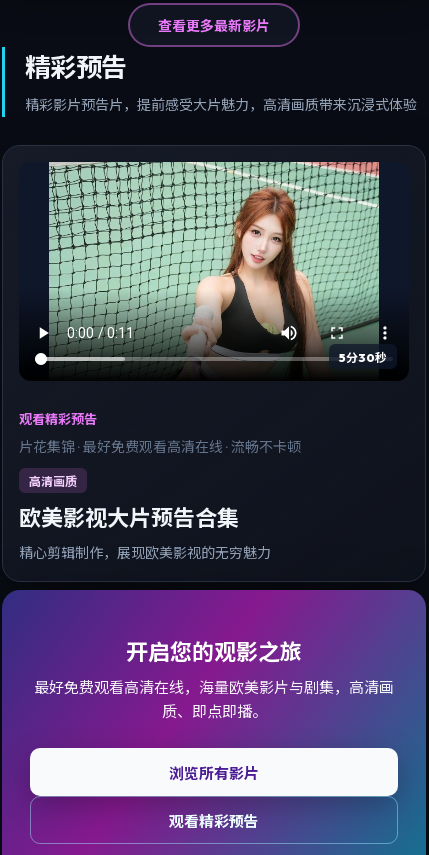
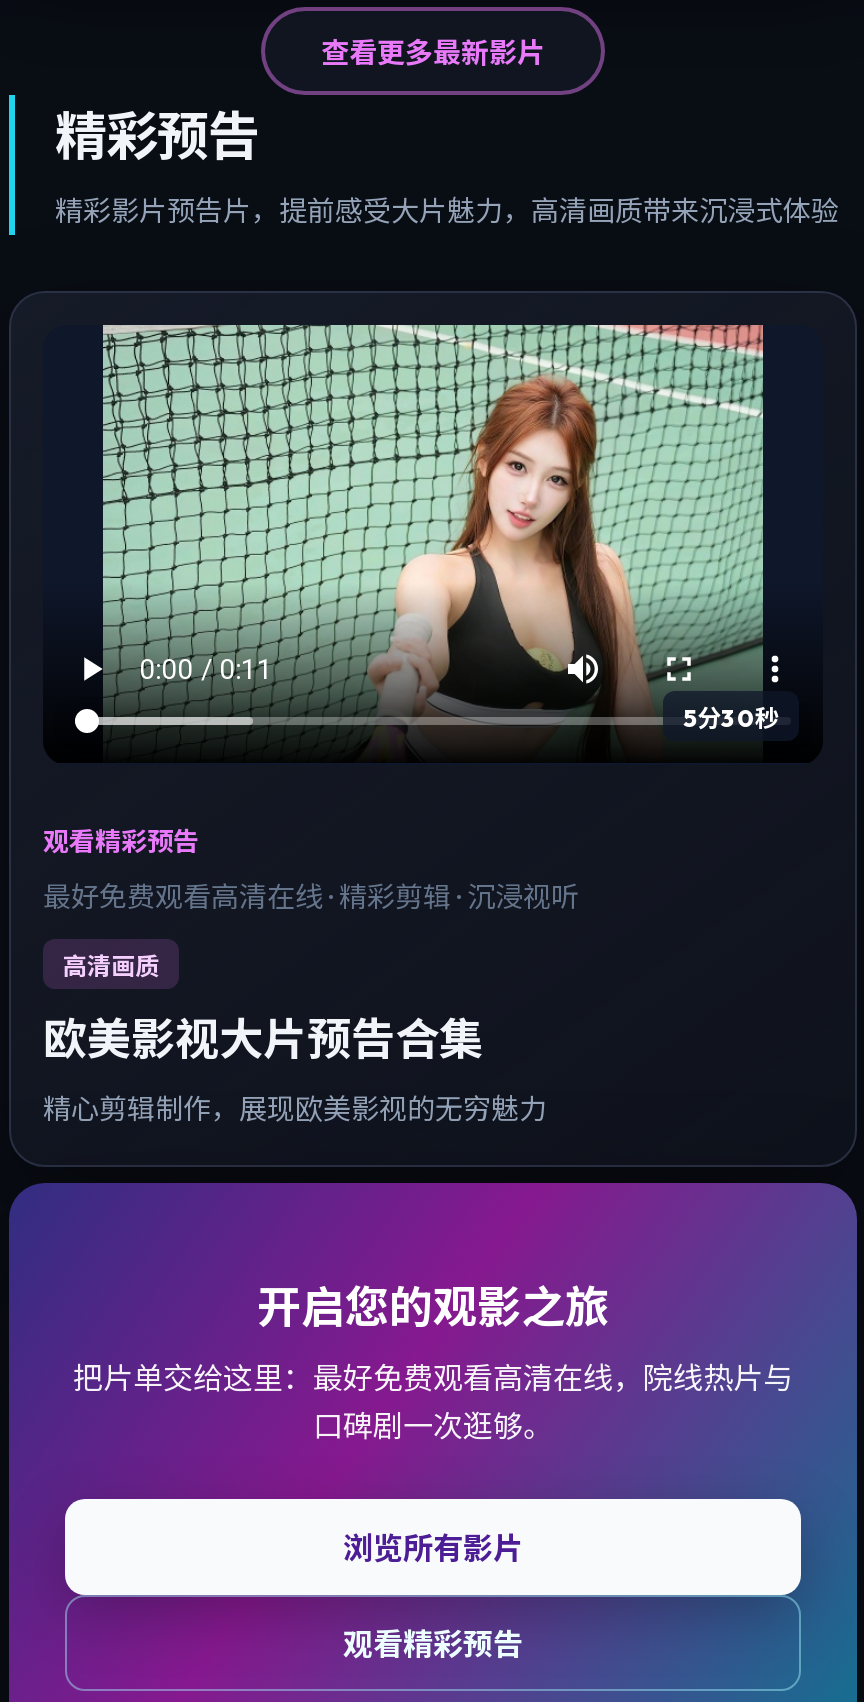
[19,438,301,456] 片花集锦 · 最好免费观看高清在线 · 流畅不卡顿 -> [43,878,579,914] 最好免费观看高清在线 · 精彩剪辑 · 沉浸视听
[34,678,394,721] 最好免费观看高清在线，海量欧美影片与剧集，高清画 | 质、即点即播。 -> [73,1358,793,1444] 把片单交给这里：最好免费观看高清在线，院线热片与 | 口碑剧一次逛够。

